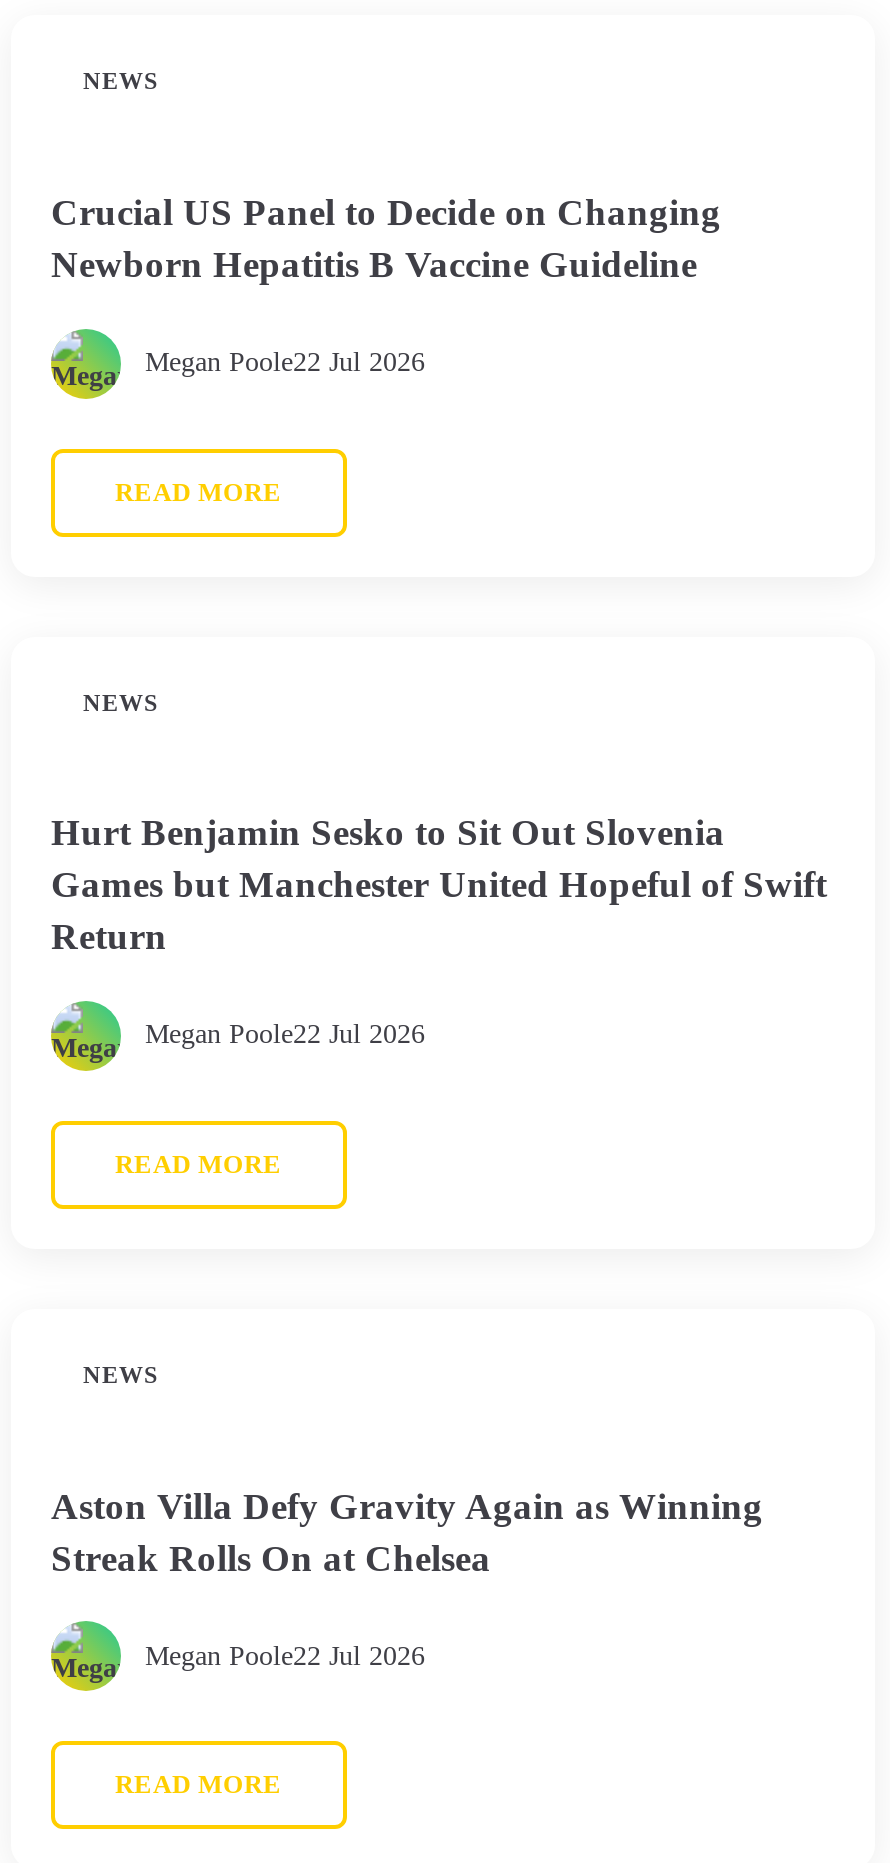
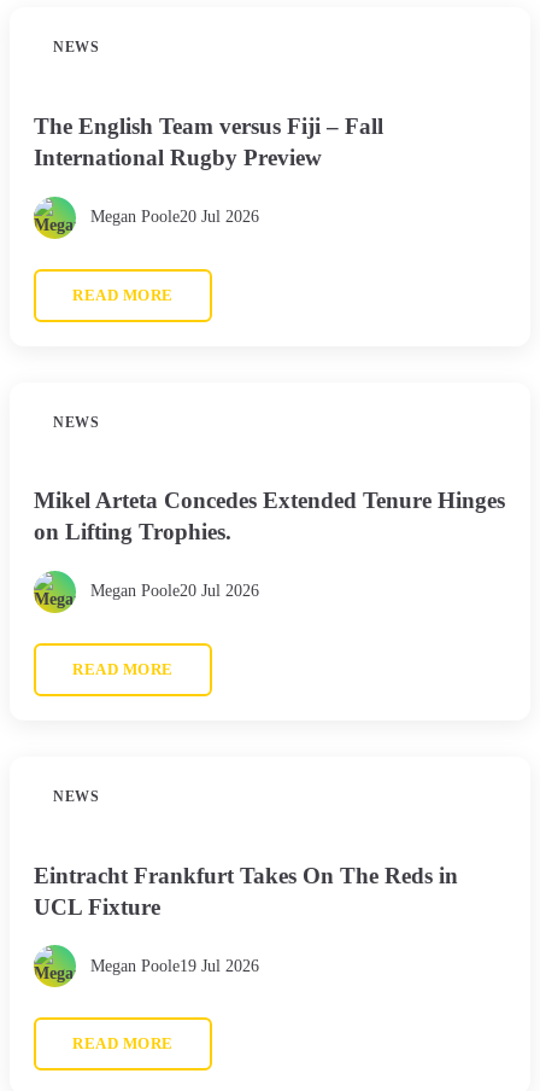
[51,191,721,285] Crucial US Panel to Decide on Changing | Newborn Hepatitis B Vaccine Guideline -> [34,113,383,170] The English Team versus Fiji – Fall | International Rugby Preview
[145,347,425,377] Megan Poole22 Jul 2026 -> [90,208,259,226] Megan Poole20 Jul 2026
[51,811,827,957] Hurt Benjamin Sesko to Sit Out Slovenia | Games but Manchester United Hopeful of Swift | Return -> [34,488,505,545] Mikel Arteta Concedes Extended Tenure Hinges | on Lifting Trophies.
[145,1020,425,1050] Megan Poole22 Jul 2026 -> [90,582,259,600] Megan Poole20 Jul 2026
[51,1484,763,1578] Aston Villa Defy Gravity Again as Winning | Streak Rolls On at Chelsea -> [34,863,458,919] Eintracht Frankfurt Takes On The Reds in | UCL Fixture
[145,1641,425,1671] Megan Poole22 Jul 2026 -> [90,957,259,975] Megan Poole19 Jul 2026

